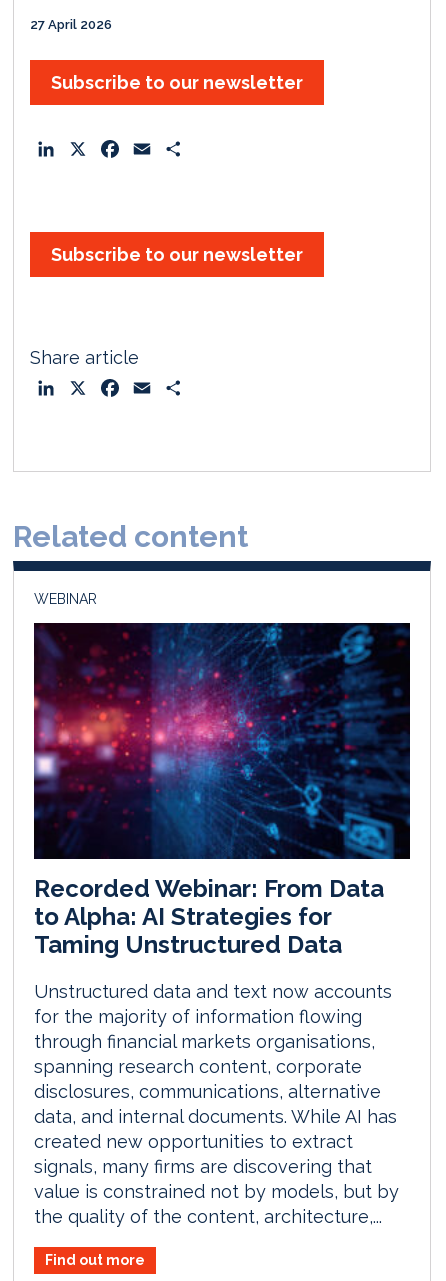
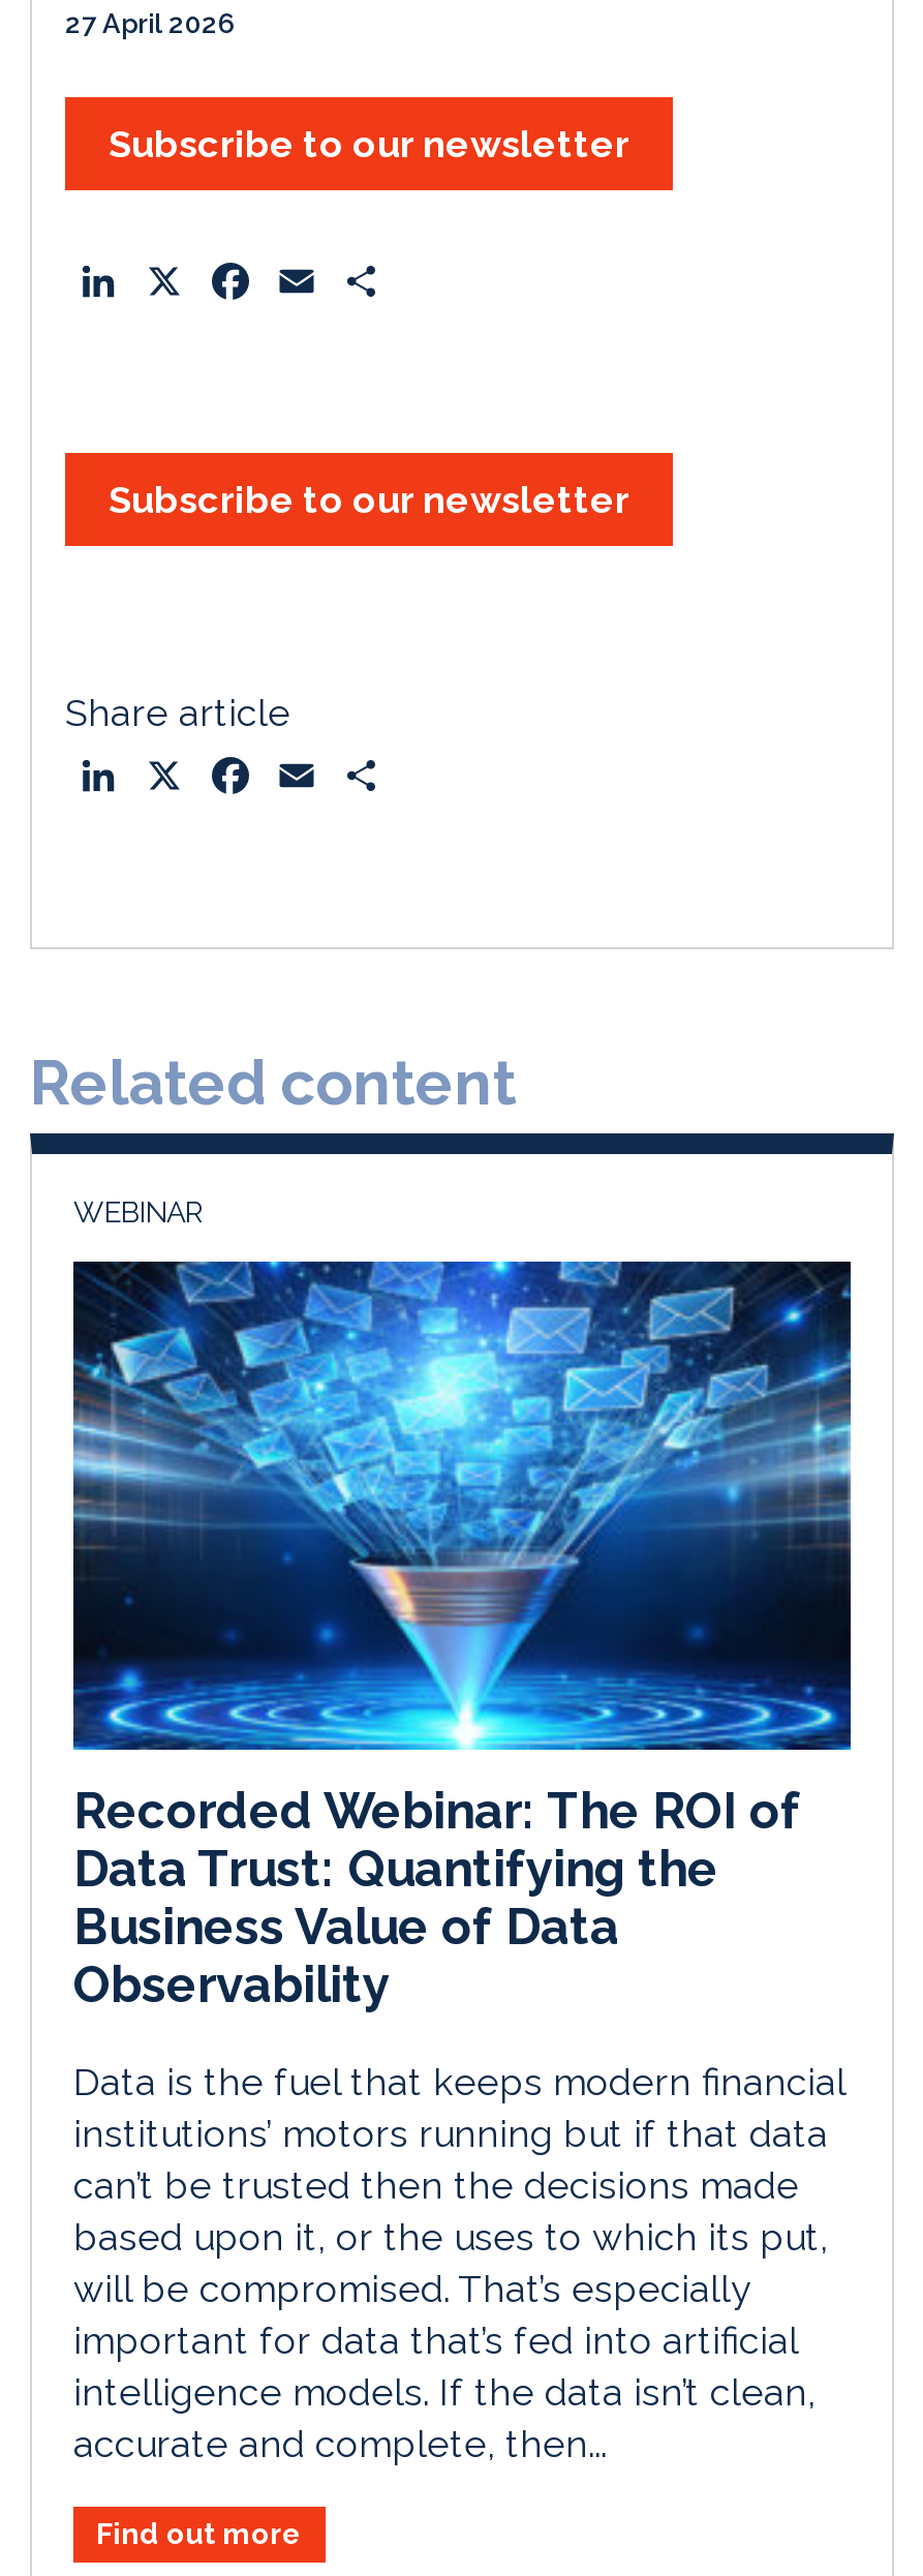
[33,622,411,959] [image] | Recorded Webinar: From Data | to Alpha: AI Strategies for | Taming Unstructured Data -> [71,1260,853,2014] [image] | Recorded Webinar: The ROI of | Data Trust: Quantifying the | Business Value of Data | Observability
[34,981,399,1227] Unstructured data and text now accounts | for the majority of information flowing | through financial markets organisations, | spanning research content, corporate | disclosures, communications, alternative | data, and internal documents. While AI has | created new opportunities to extract | signals, many firms are discovering that | value is constrained not by models, but by | the quality of the content, architecture,... -> [73,2060,844,2465] Data is the fuel that keeps modern financial | institutions’ motors running but if that data | can’t be trusted then the decisions made | based upon it, or the uses to which its put, | will be compromised. That’s especially | important for data that’s fed into artificial | intelligence models. If the data isn’t clean, | accurate and complete, then...

